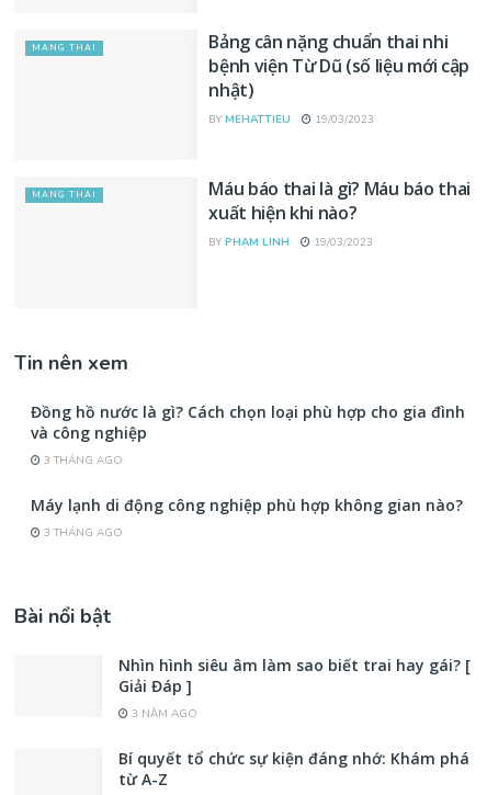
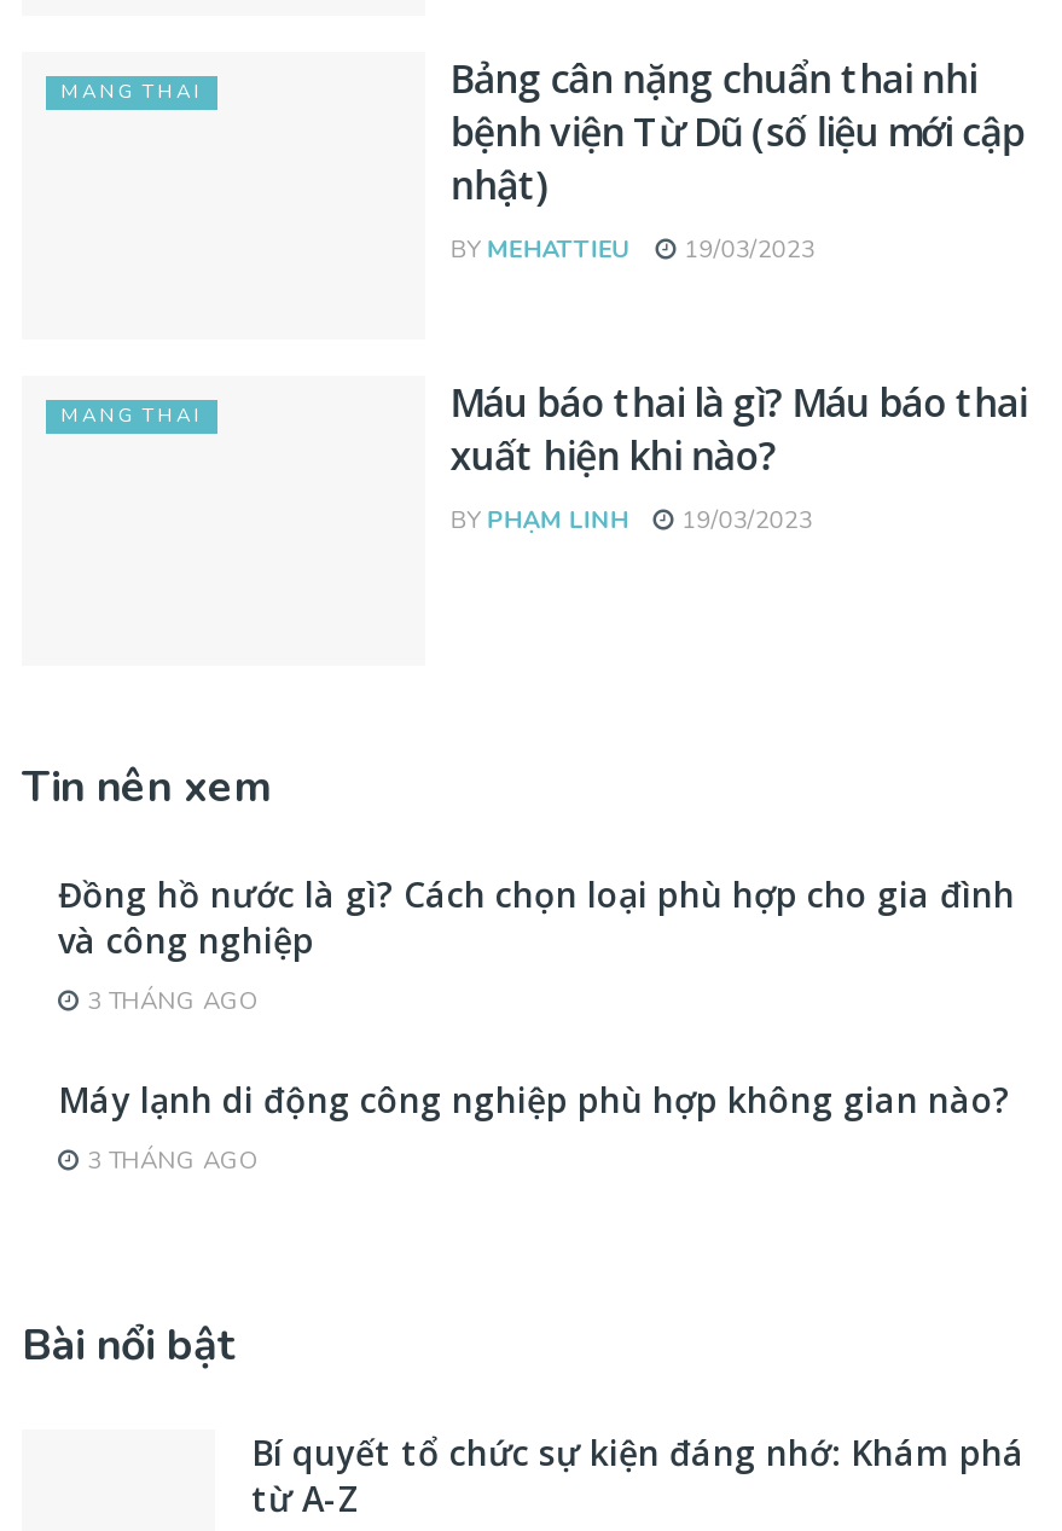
[118,654,471,721] Nhìn hình siêu âm làm sao biết trai hay gái? [ | Giải Đáp ] | 3 NĂM AGO -> none

